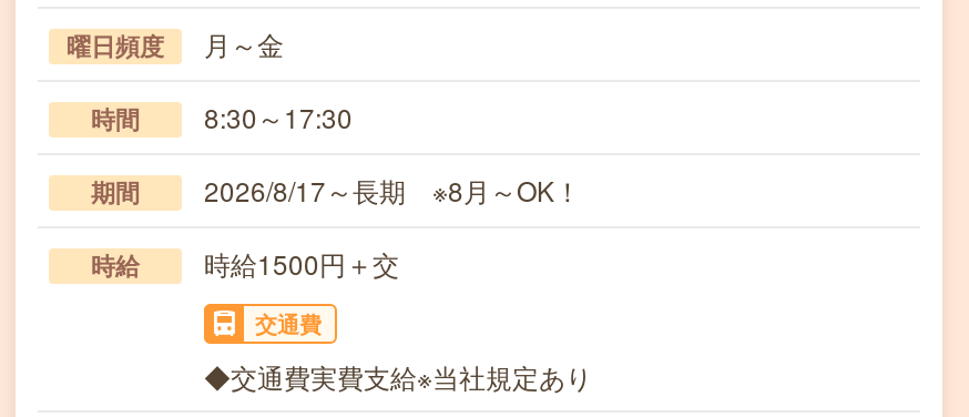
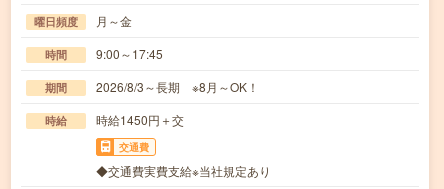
[91,98,353,135] 時間 8:30～17:30 -> [45,45,163,62] 時間 9:00～17:45
[91,171,581,208] 期間 2026/8/17～長期 ※8月～OK！ -> [45,78,259,95] 期間 2026/8/3～長期 ※8月～OK！
[91,244,399,282] 時給 時給1500円＋交 -> [45,111,184,128] 時給 時給1450円＋交

